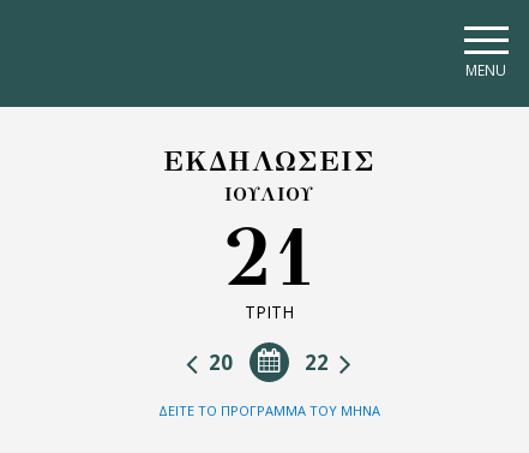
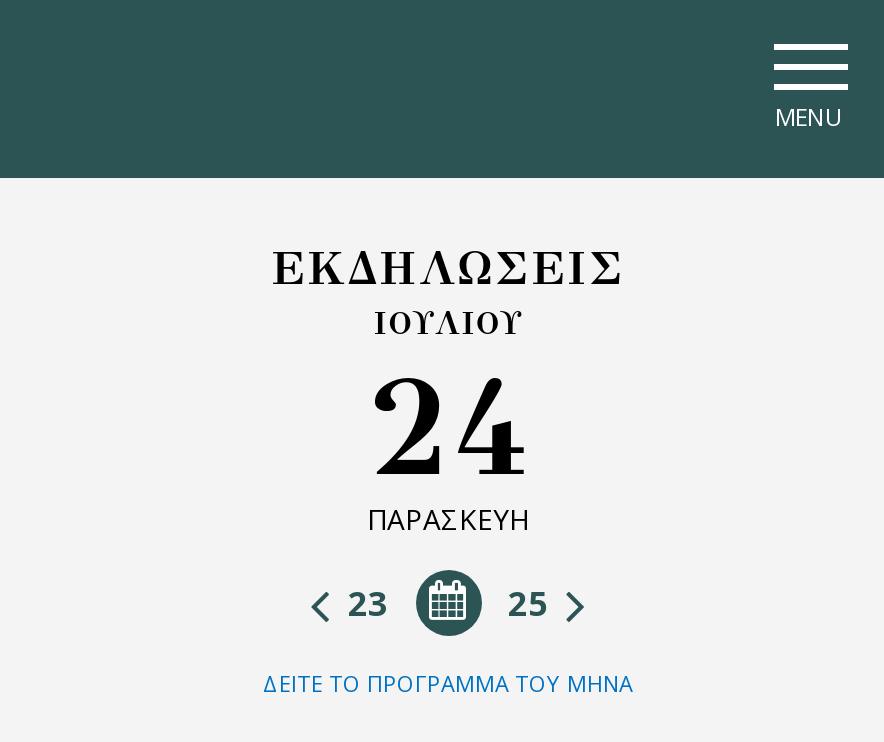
[222,208,315,323] 21 | ΤΡΙΤΗ -> [366,346,530,538] 24 | ΠΑΡΑΣΚΕΥΗ
[204,348,333,376] 22 | 20 -> [340,580,556,626] 25 | 23

